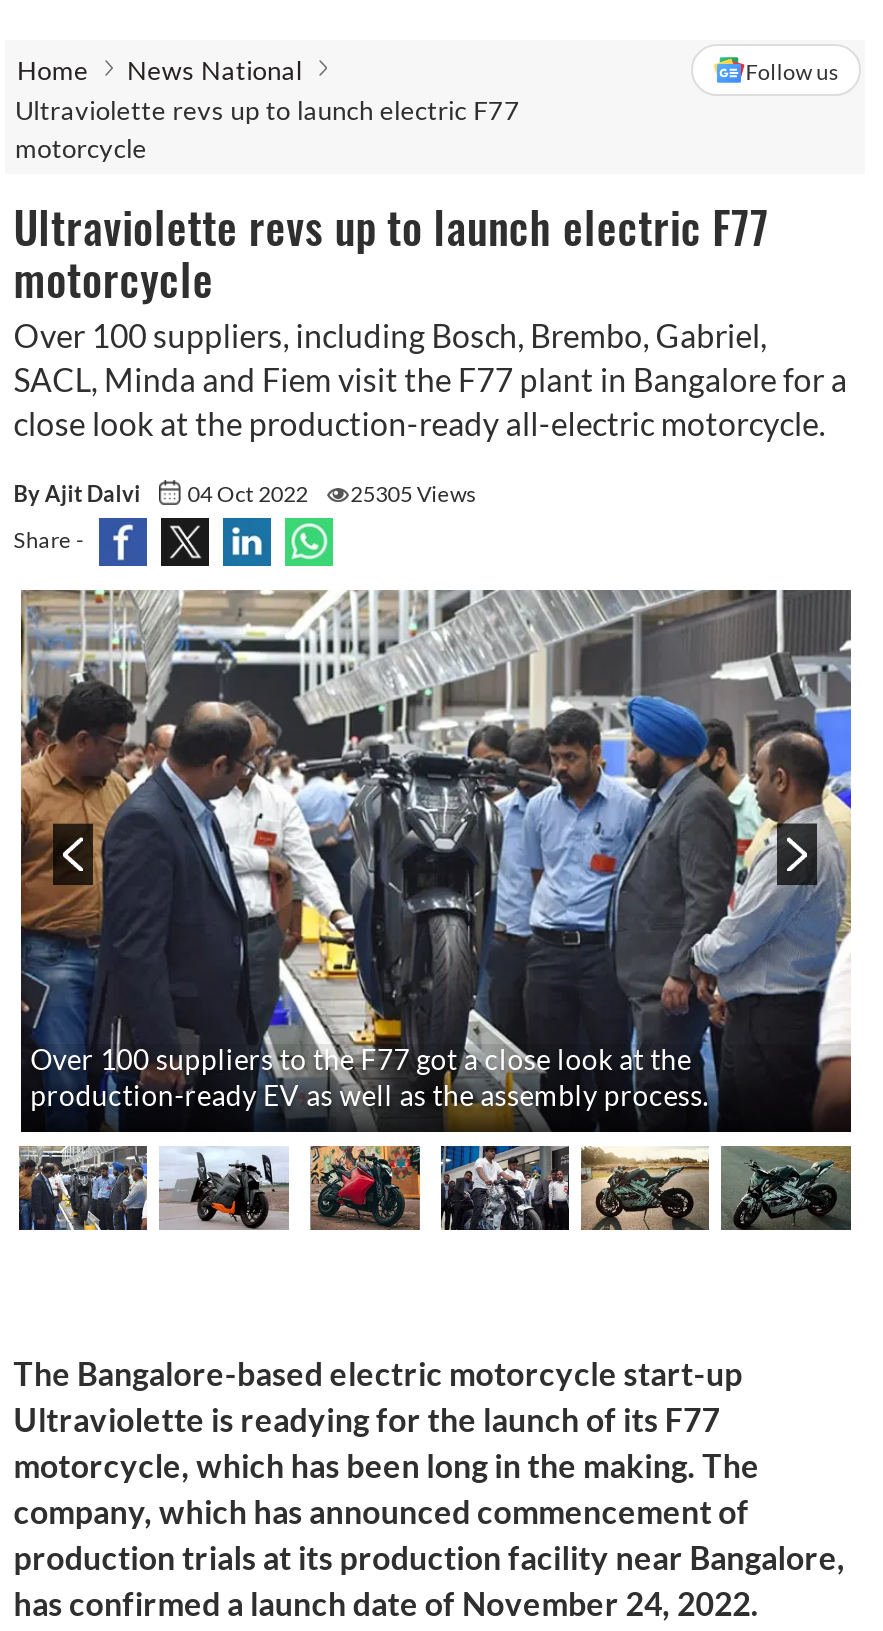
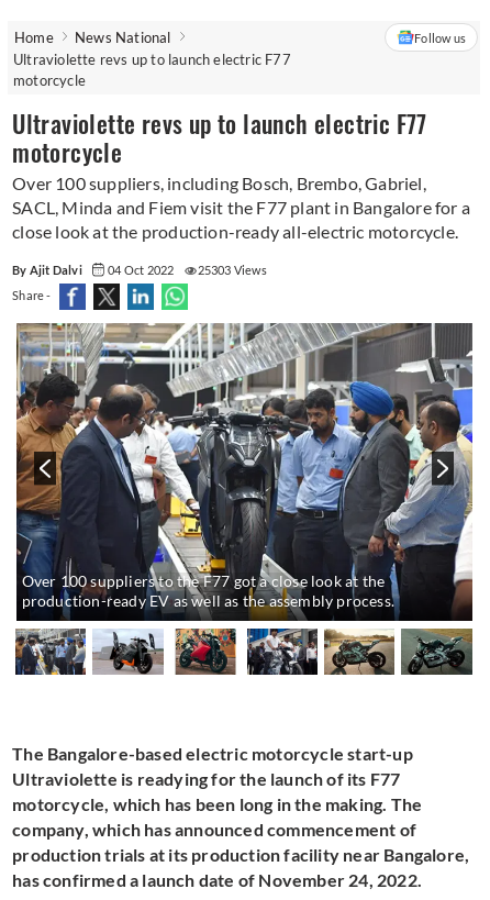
[13,480,477,506] By Ajit Dalvi 04 Oct 2022 25305 Views -> [12,263,267,277] By Ajit Dalvi 04 Oct 2022 25303 Views

